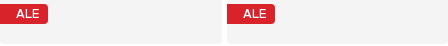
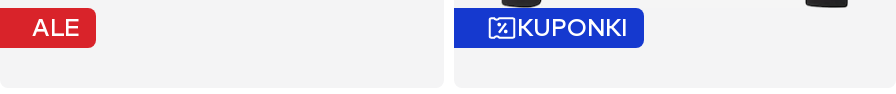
[242,6,266,21] ALE -> [517,12,627,42] KUPONKI

